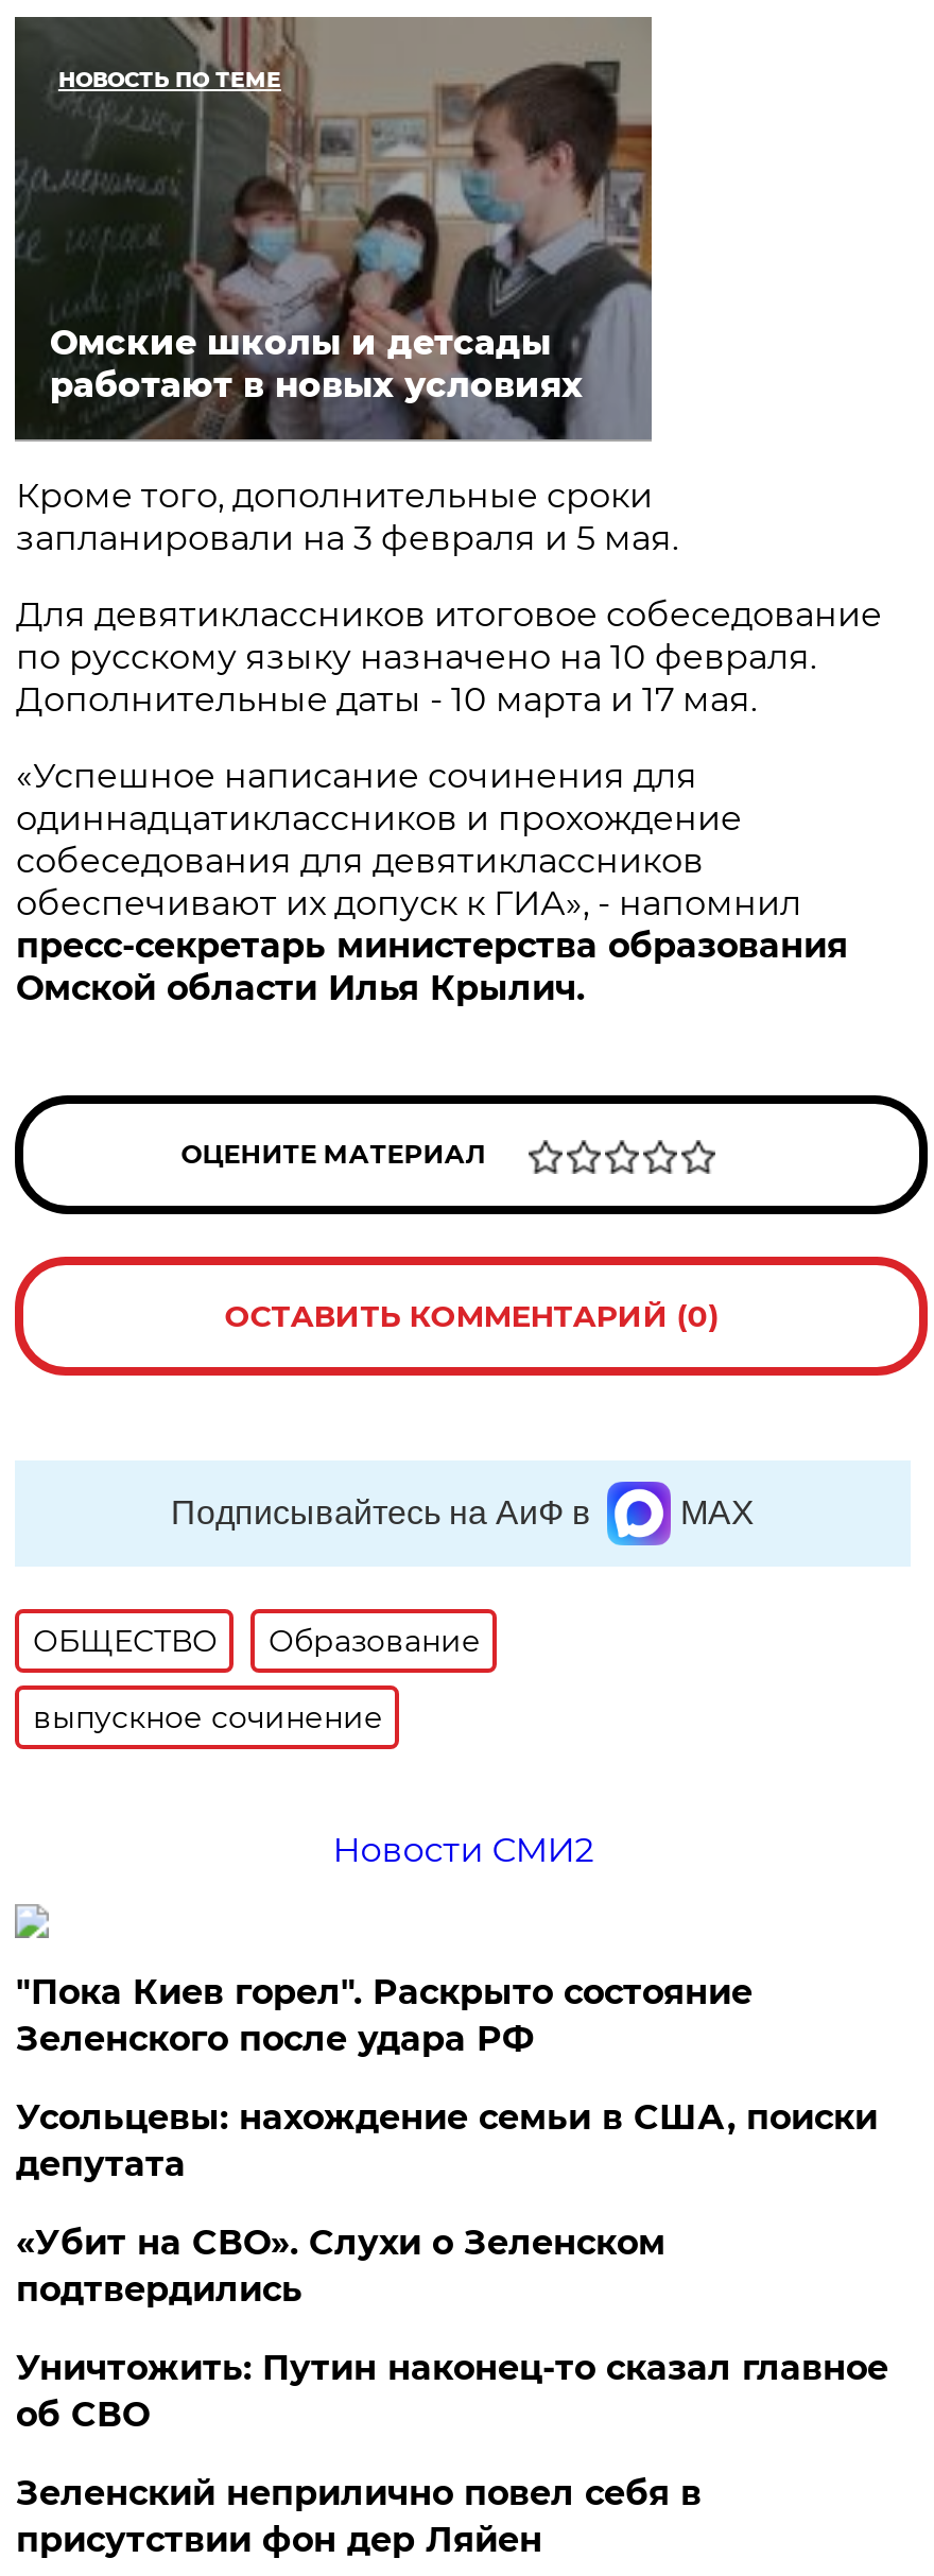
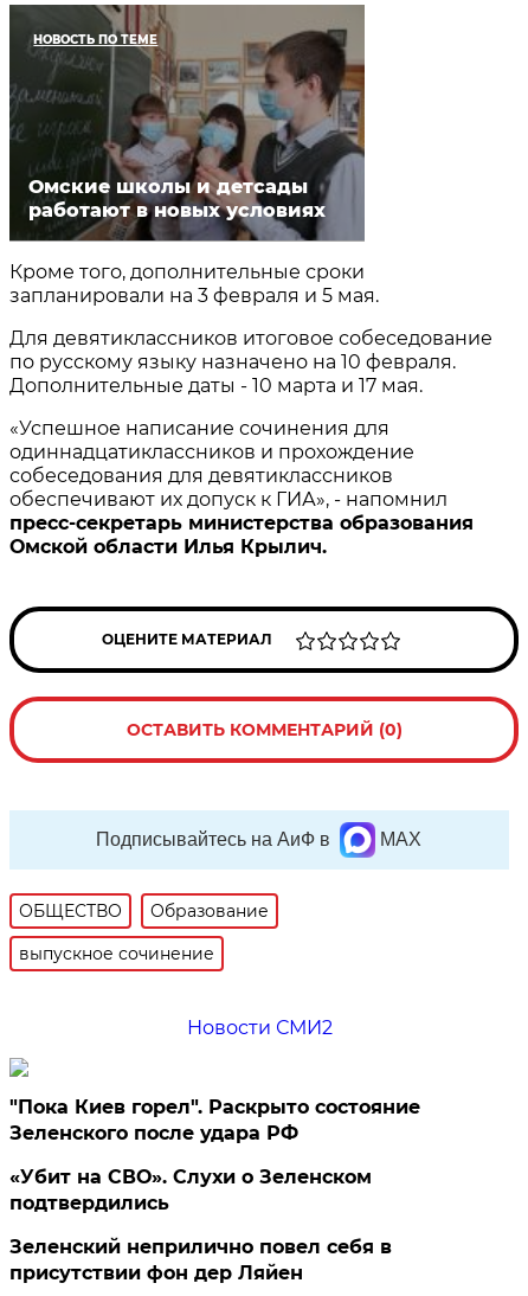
[16,2097,878,2184] Усольцевы: нахождение семьи в США, поиски | депутата -> none
[16,2348,888,2435] Уничтожить: Путин наконец-то сказал главное | об СВО -> none

